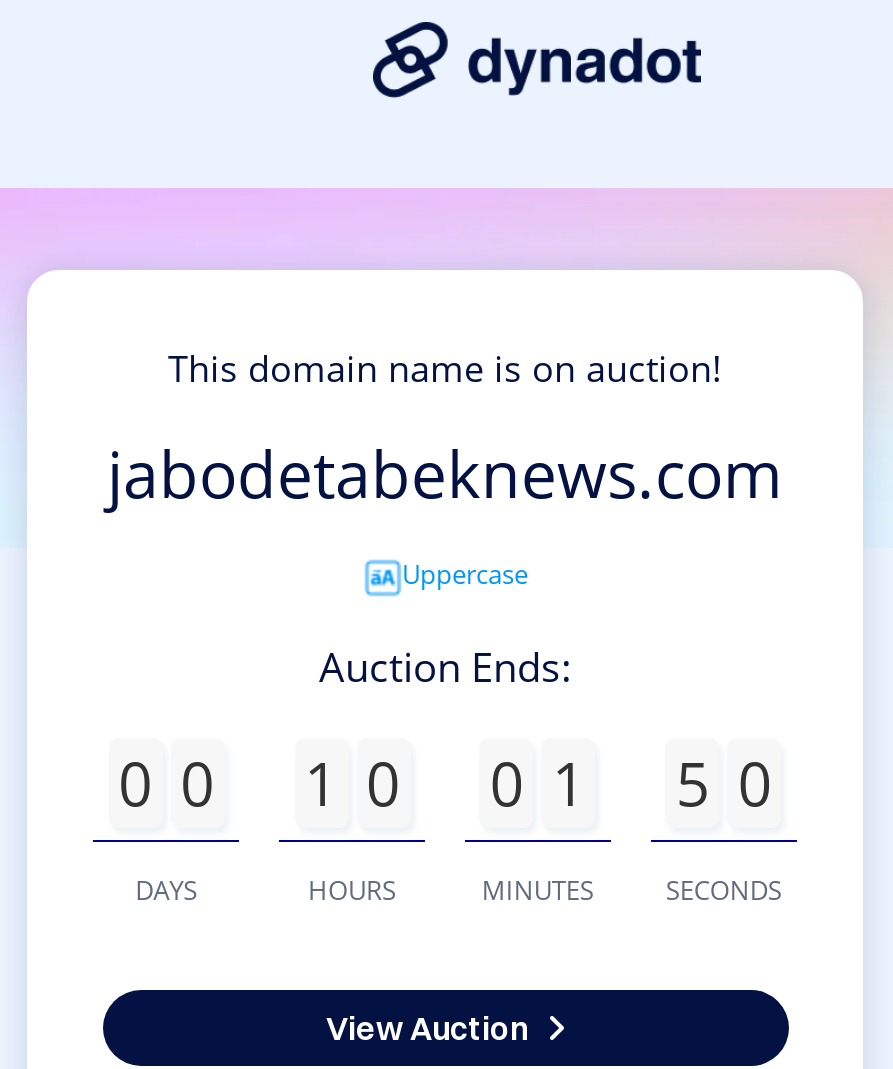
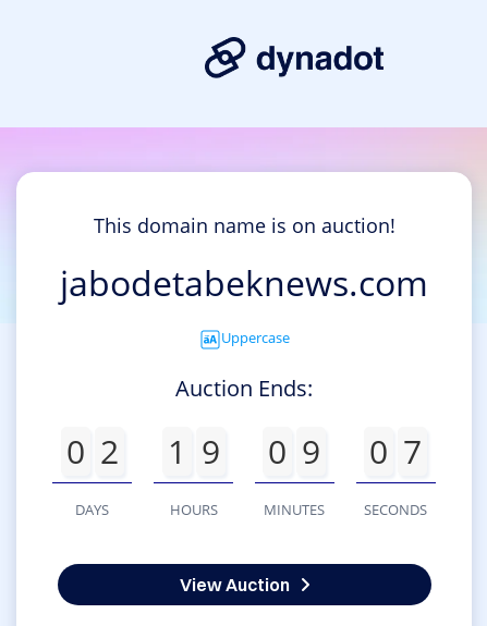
[118,742,214,824] 0 0 -> [66,429,118,474] 0 2
[304,742,400,824] 1 0 -> [167,429,220,474] 1 9
[490,742,586,824] 0 1 -> [268,429,321,474] 0 9
[676,742,772,824] 5 0 -> [370,429,422,474] 0 7

